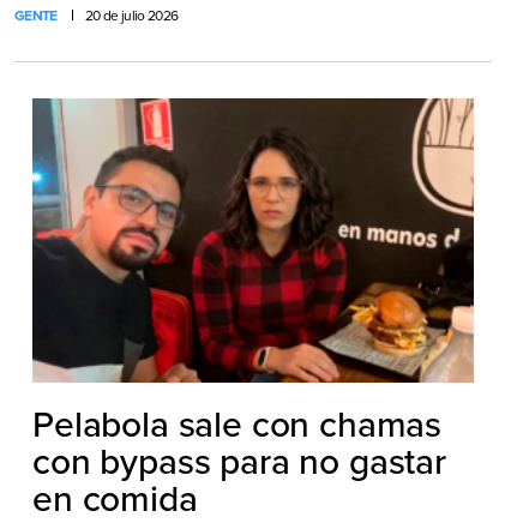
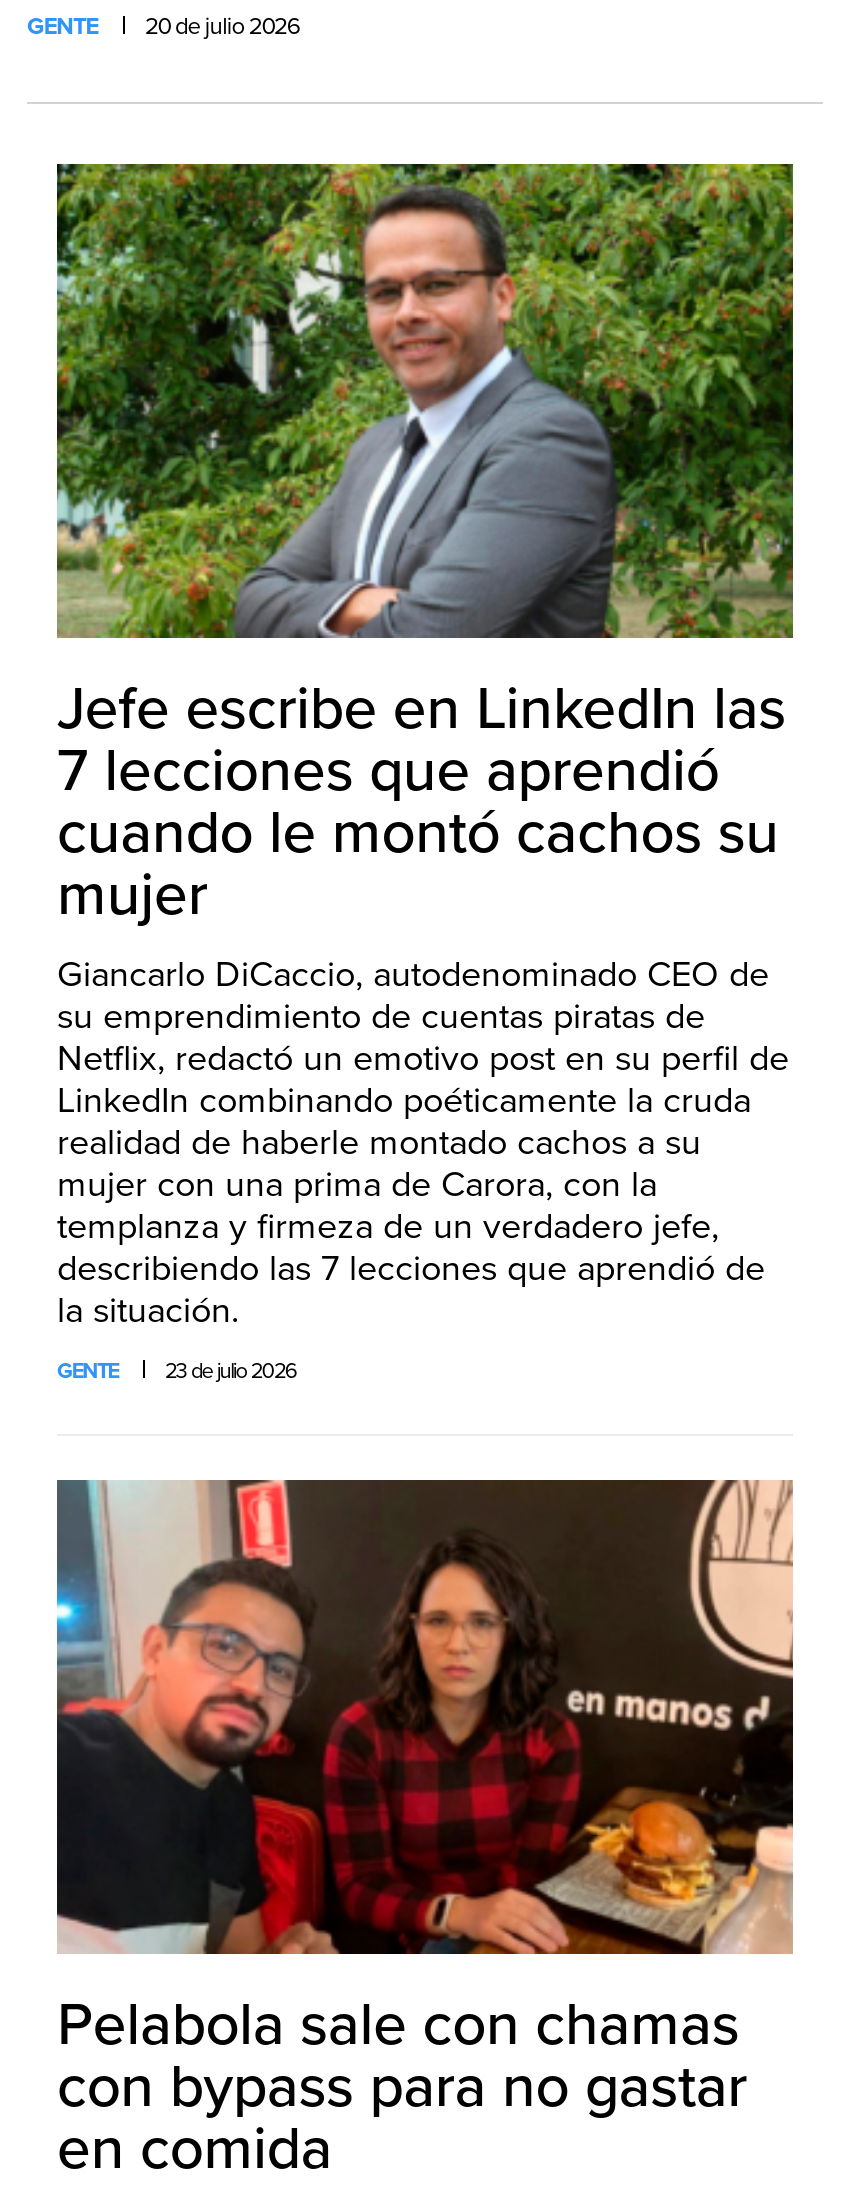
none -> [55,162,795,1383] [image] | Jefe escribe en LinkedIn las | 7 lecciones que aprendió | cuando le montó cachos su | mujer | Giancarlo DiCaccio, autodenominado CEO de | su emprendimiento de cuentas piratas de | Netflix, redactó un emotivo post en su perfil de | LinkedIn combinando poéticamente la cruda | realidad de haberle montado cachos a su | mujer con una prima de Carora, con la | templanza y firmeza de un verdadero jefe, | describiendo las 7 lecciones que aprendió de | la situación. | GENTE | 23 de julio 2026

